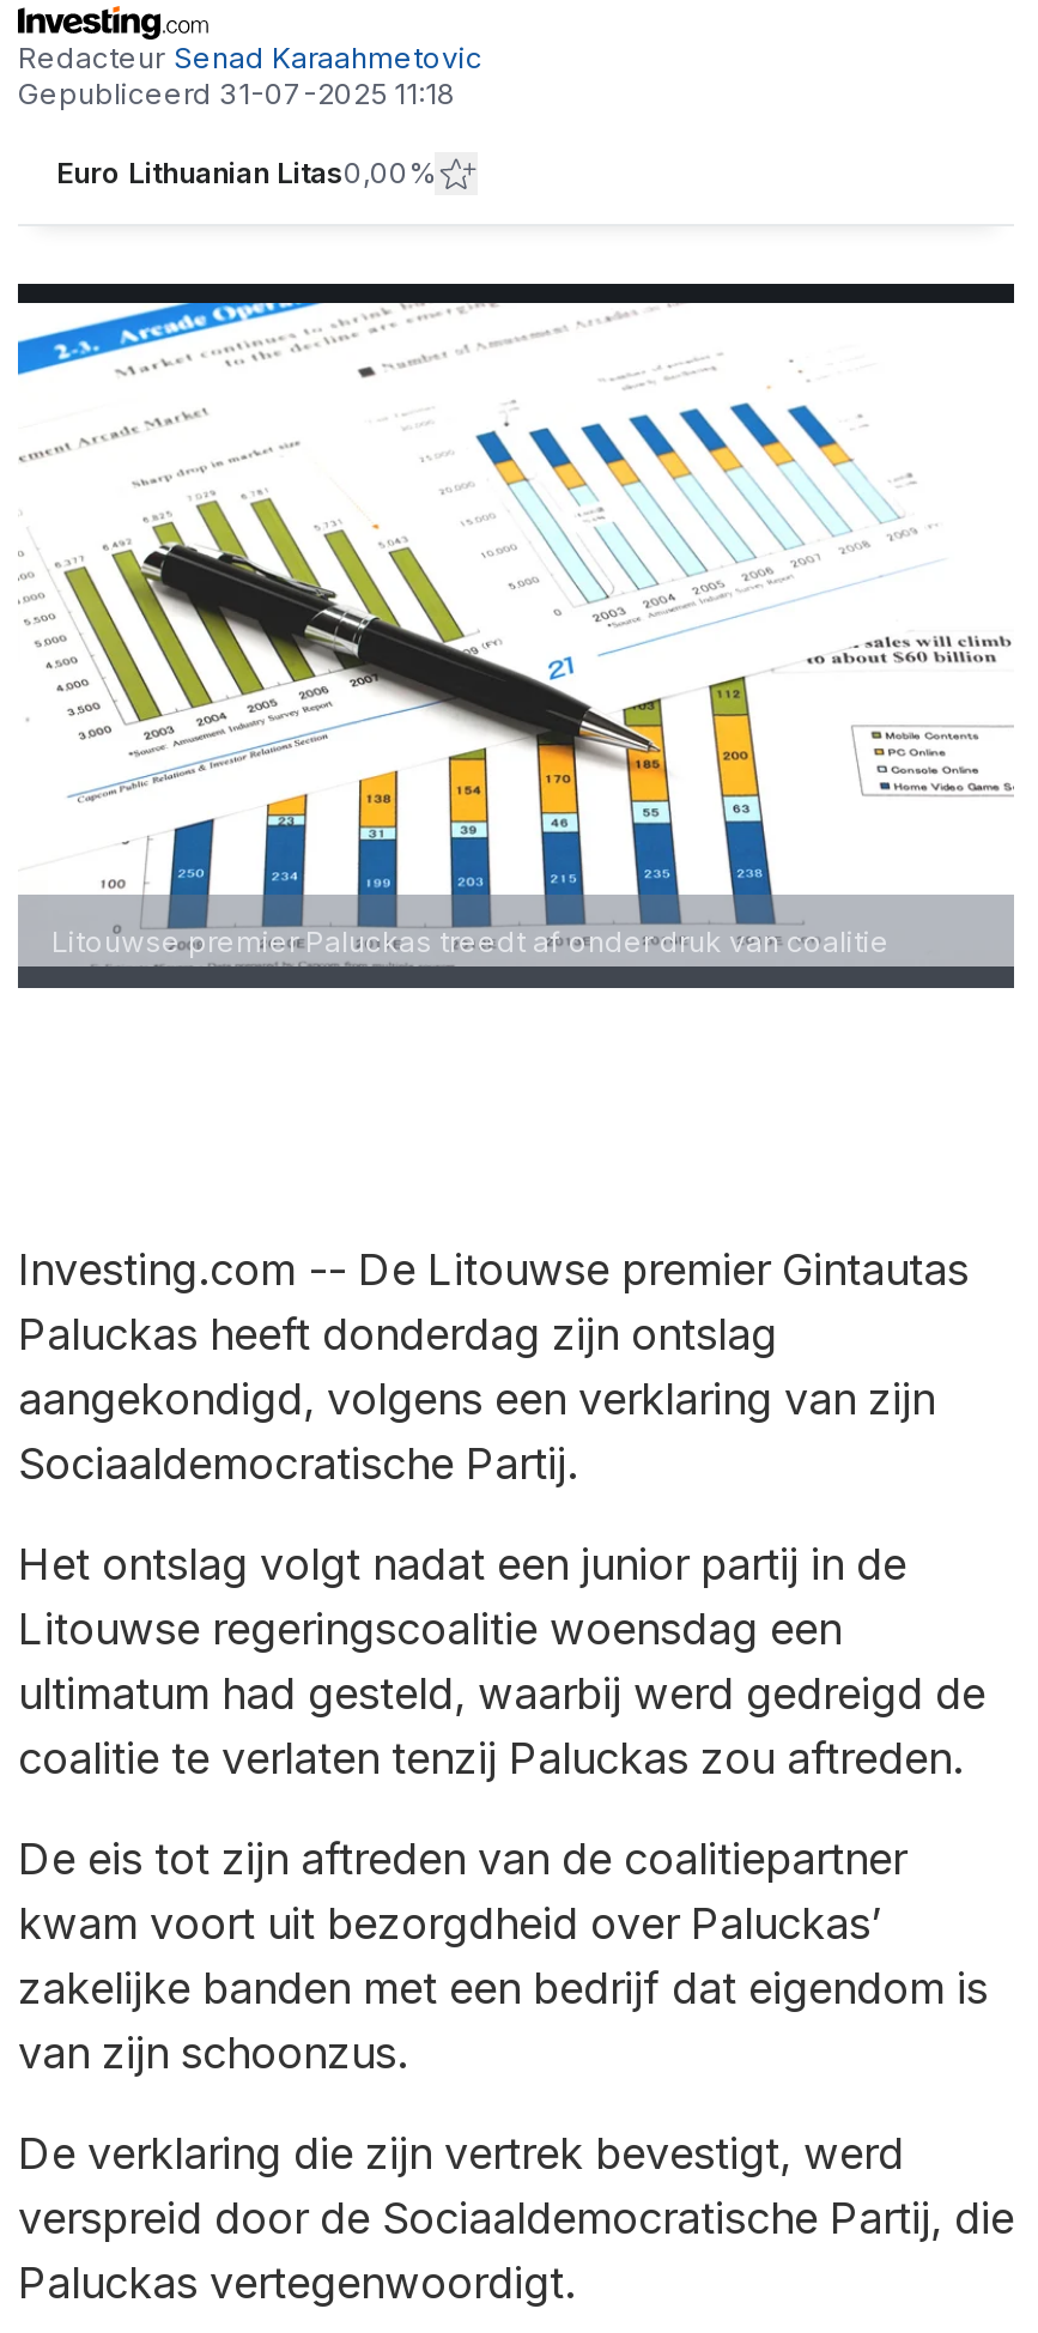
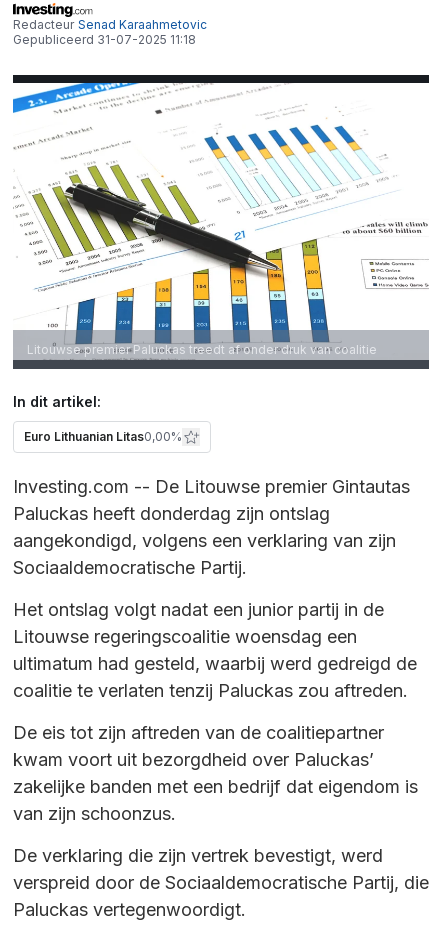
moved [56,154,435,190] -> [24,429,182,444]: Euro Lithuanian Litas0,00%
none -> [13,393,101,410] In dit artikel:

